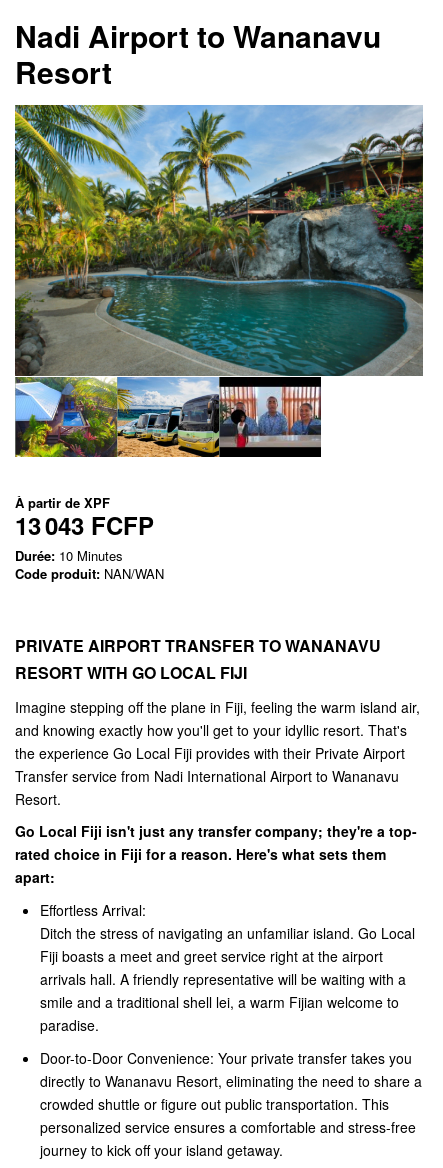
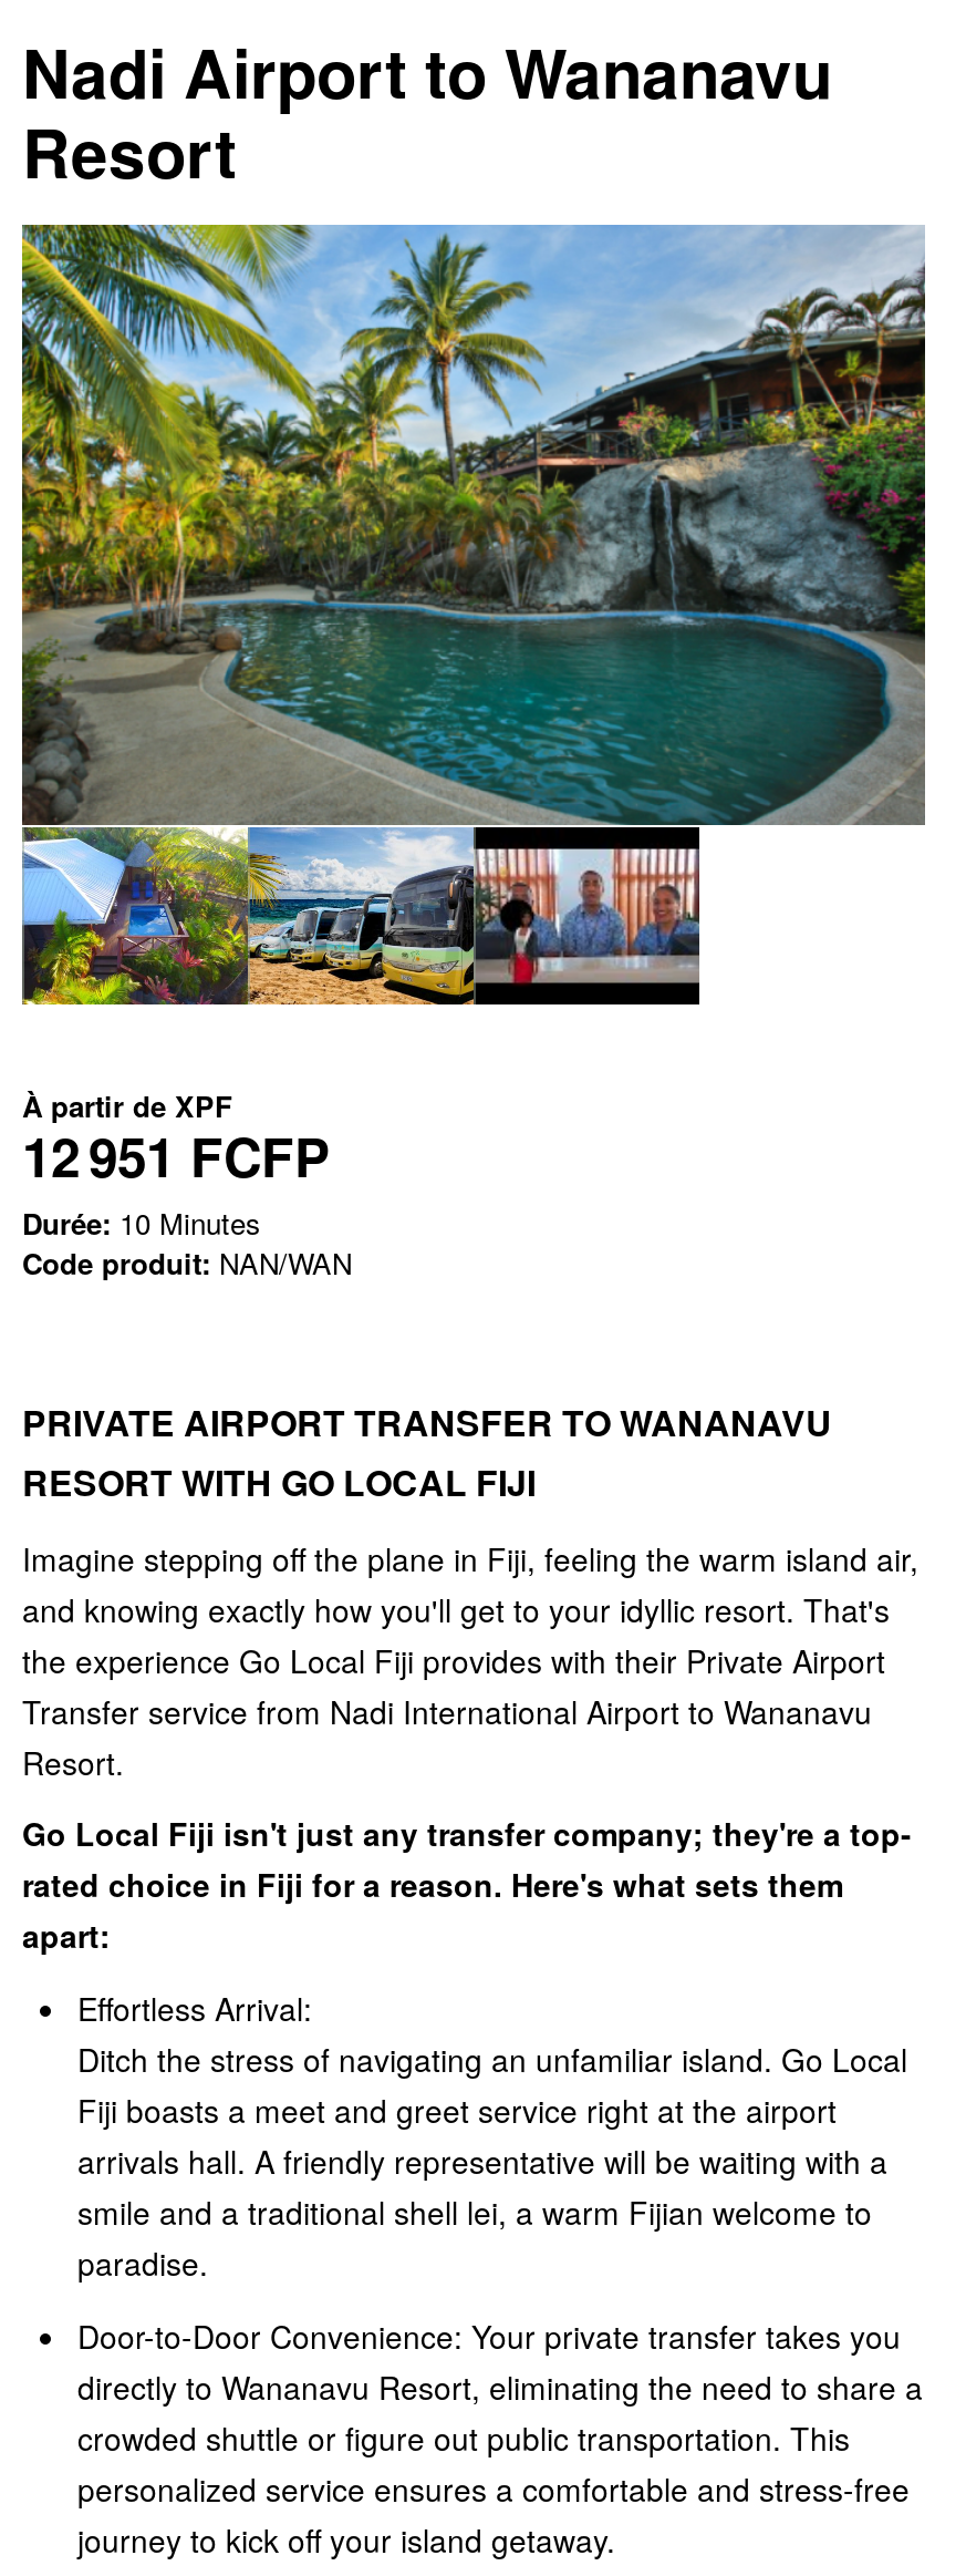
[15,508,154,542] 13 043 FCFP -> [22,1118,330,1194] 12 951 FCFP

